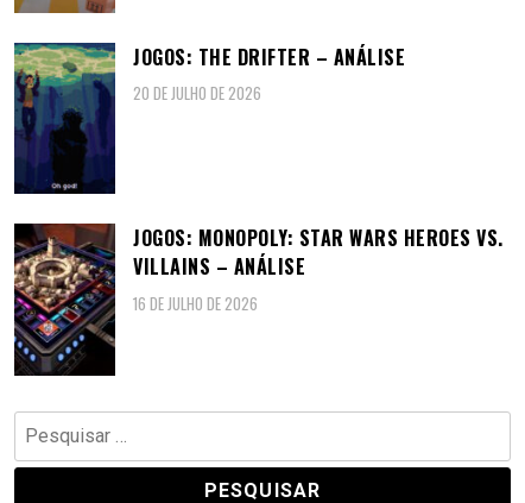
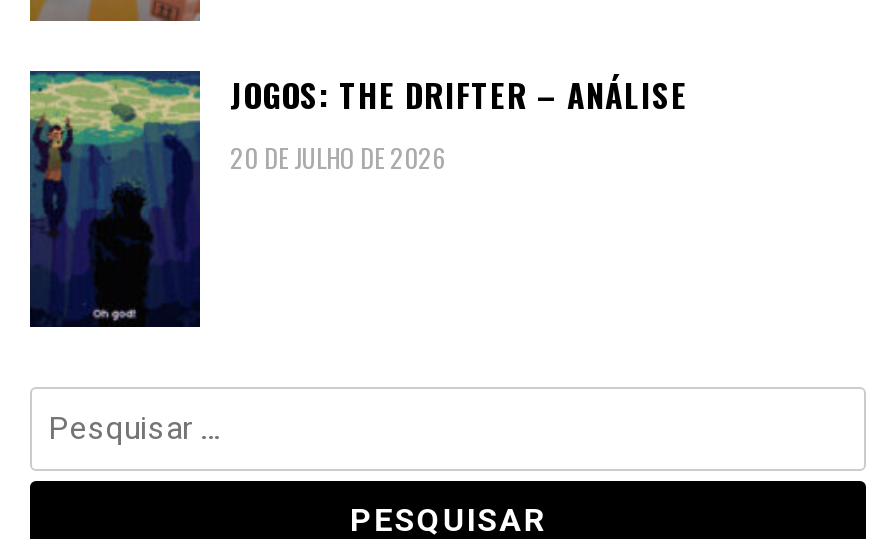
[13,222,503,376] [image] | JOGOS: MONOPOLY: STAR WARS HEROES VS. | VILLAINS – ANÁLISE | 16 DE JULHO DE 2026 -> none

